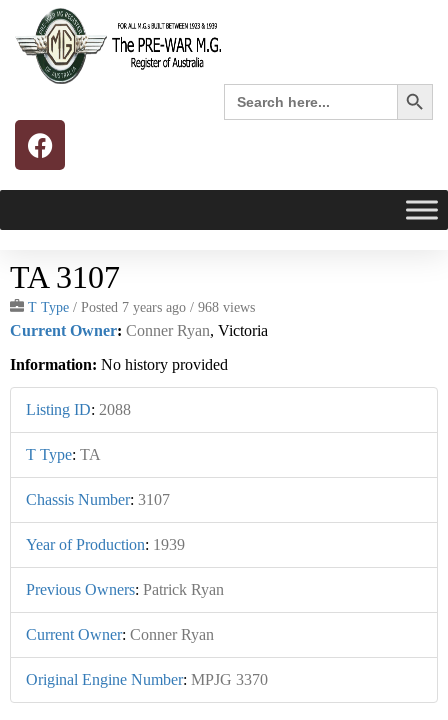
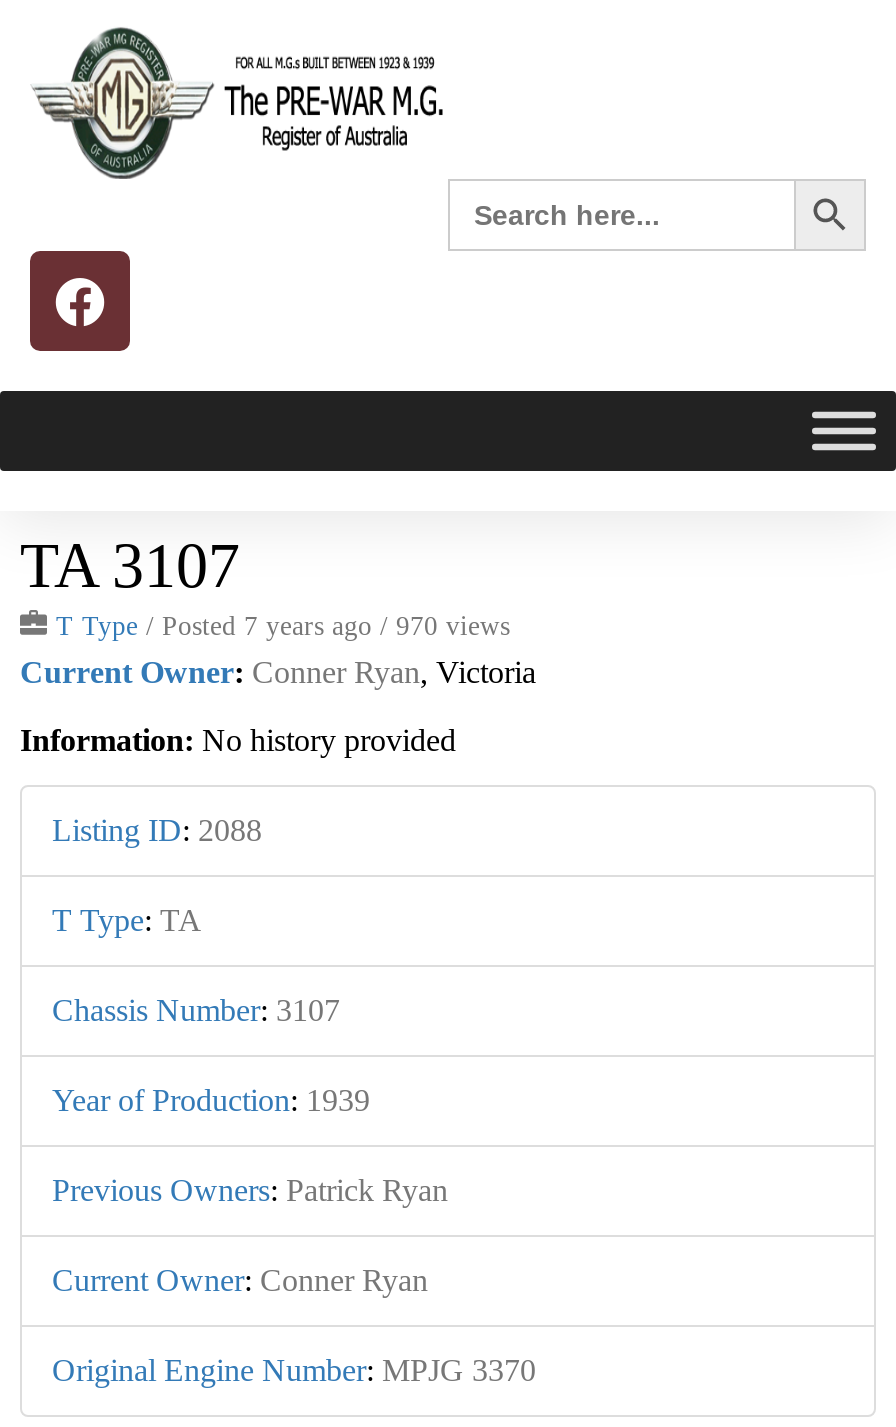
[28,300,255,315] T Type / Posted 7 years ago / 968 views -> [56,611,510,641] T Type / Posted 7 years ago / 970 views

